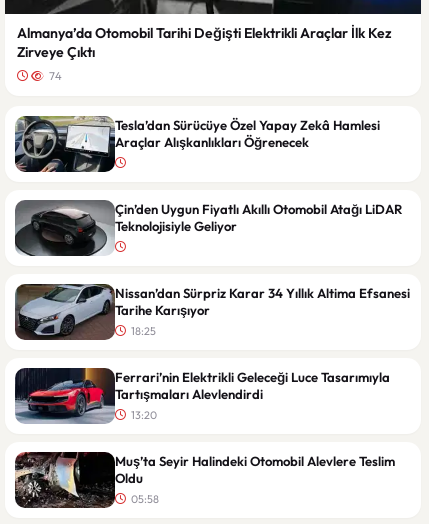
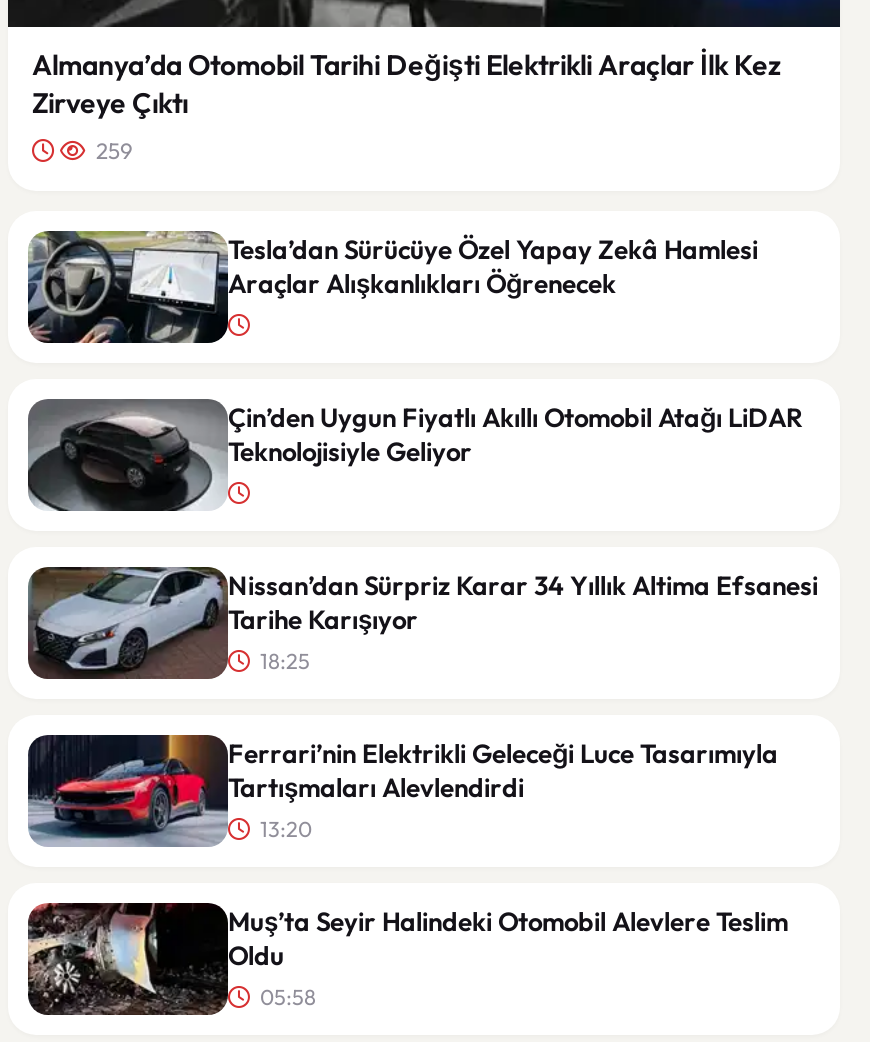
[47,69,62,83] 74 -> [92,138,132,166] 259

